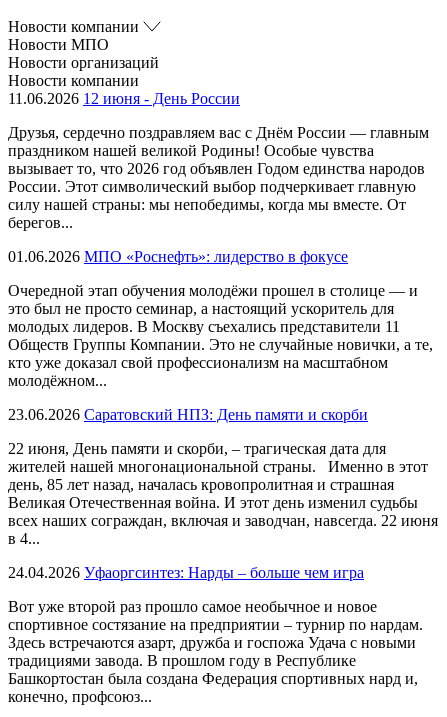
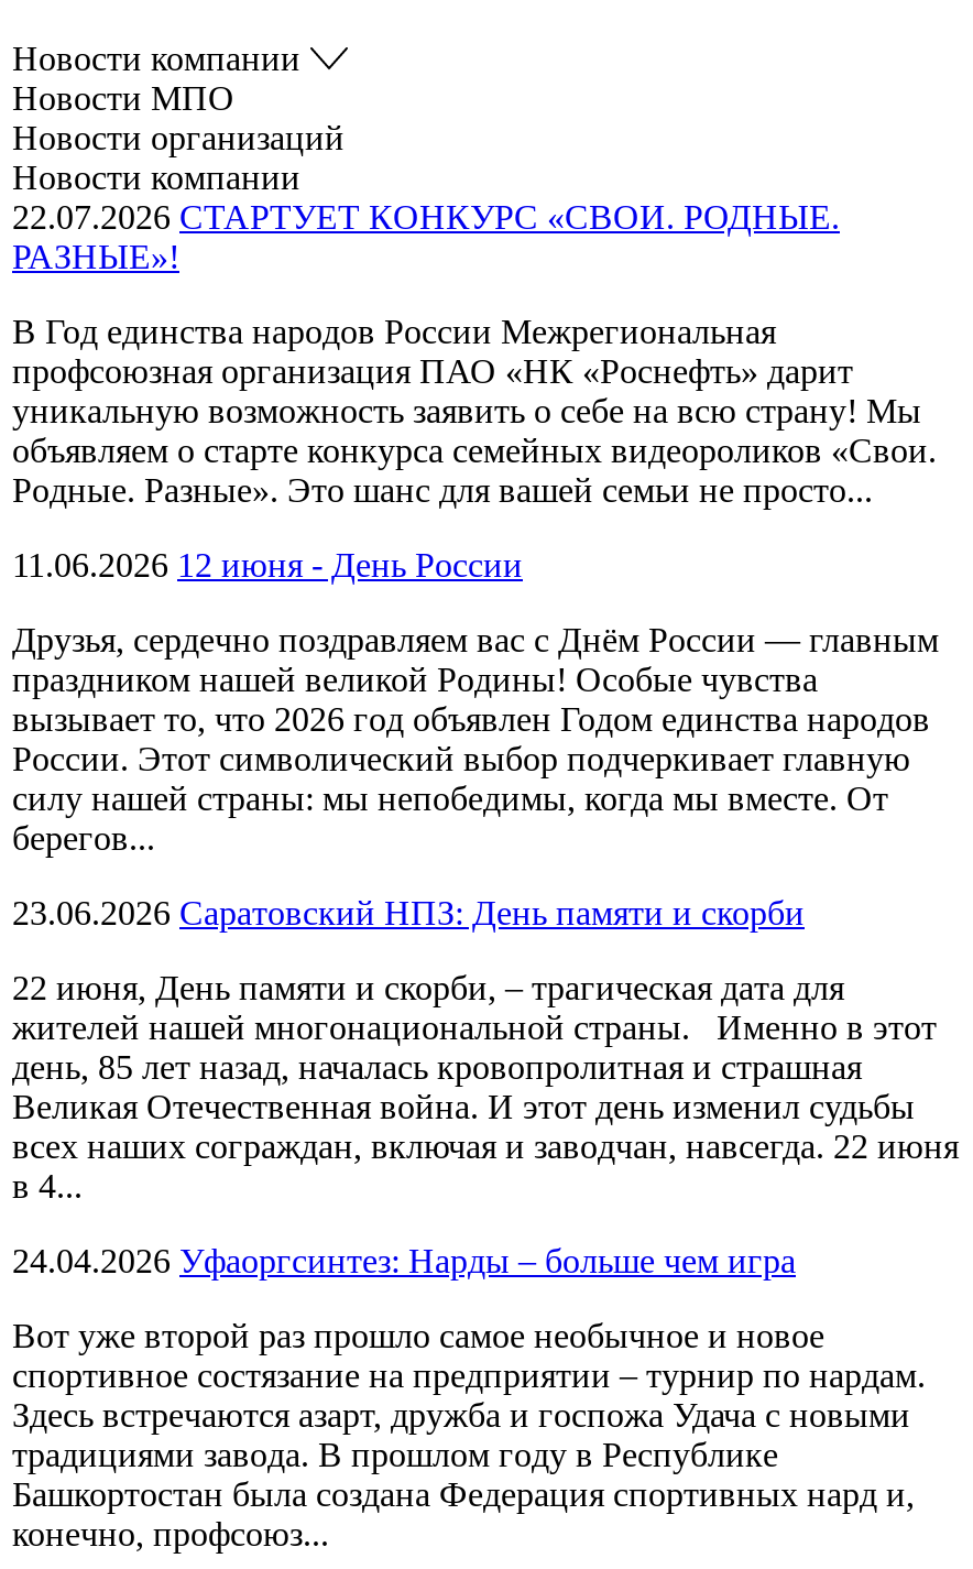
none -> [12,198,937,509] 22.07.2026 СТАРТУЕТ КОНКУРС «СВОИ. РОДНЫЕ. | РАЗНЫЕ»! | В Год единства народов России Межрегиональная | профсоюзная организация ПАО «НК «Роснефть» дарит | уникальную возможность заявить о себе на всю страну! Мы | объявляем о старте конкурса семейных видеороликов «Свои. | Родные. Разные». Это шанс для вашей семьи не просто...
moved [8,90,429,231] -> [12,546,939,857]: 11.06.2026 12 июня - День России | Друзья, сердечно поздравляем вас с Днём России — главным | праздником нашей великой Родины! Особые чувства | вызывает то, что 2026 год объявлен Годом единства народов | России. Этот символический выбор подчеркивает главную | силу нашей страны: мы непобедимы, когда мы вместе. От | берегов...
[8,248,433,389] 01.06.2026 МПО «Роснефть»: лидерство в фокусе | Очередной этап обучения молодёжи прошел в столице — и | это был не просто семинар, а настоящий ускоритель для | молодых лидеров. В Москву съехались представители 11 | Обществ Группы Компании. Это не случайные новички, а те, | кто уже доказал свой профессионализм на масштабном | молодёжном... -> none

